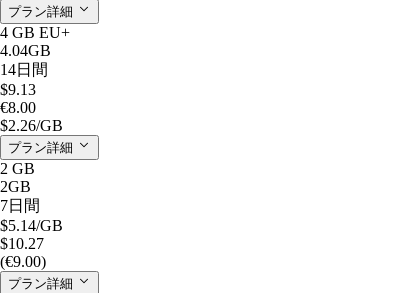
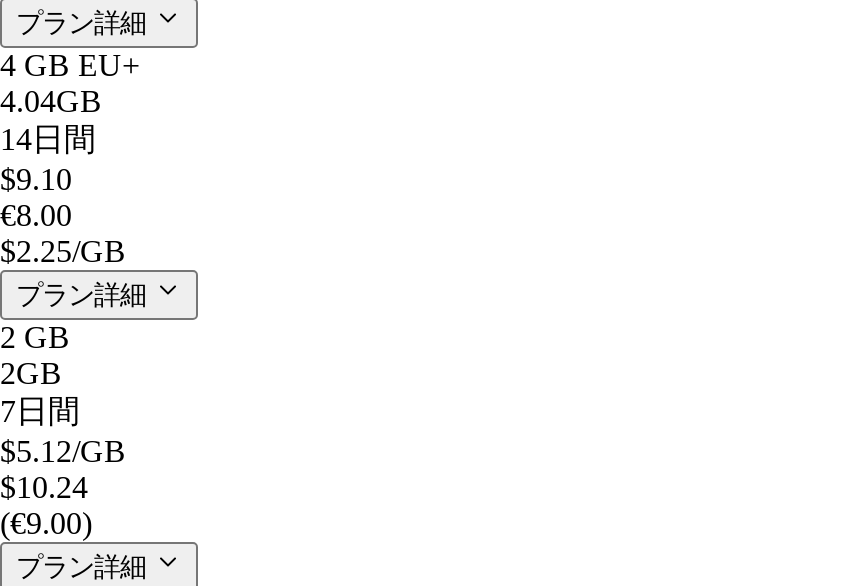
[0,81,36,98] $9.13 -> [0,161,72,195] $9.10
[0,117,63,134] $2.26/GB -> [0,233,126,267] $2.25/GB
[0,217,63,234] $5.14/GB -> [0,433,126,467] $5.12/GB
[0,235,44,252] $10.27 -> [0,469,88,503] $10.24

